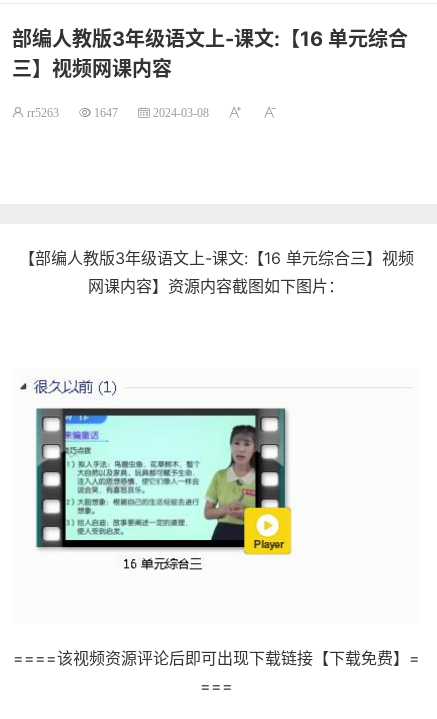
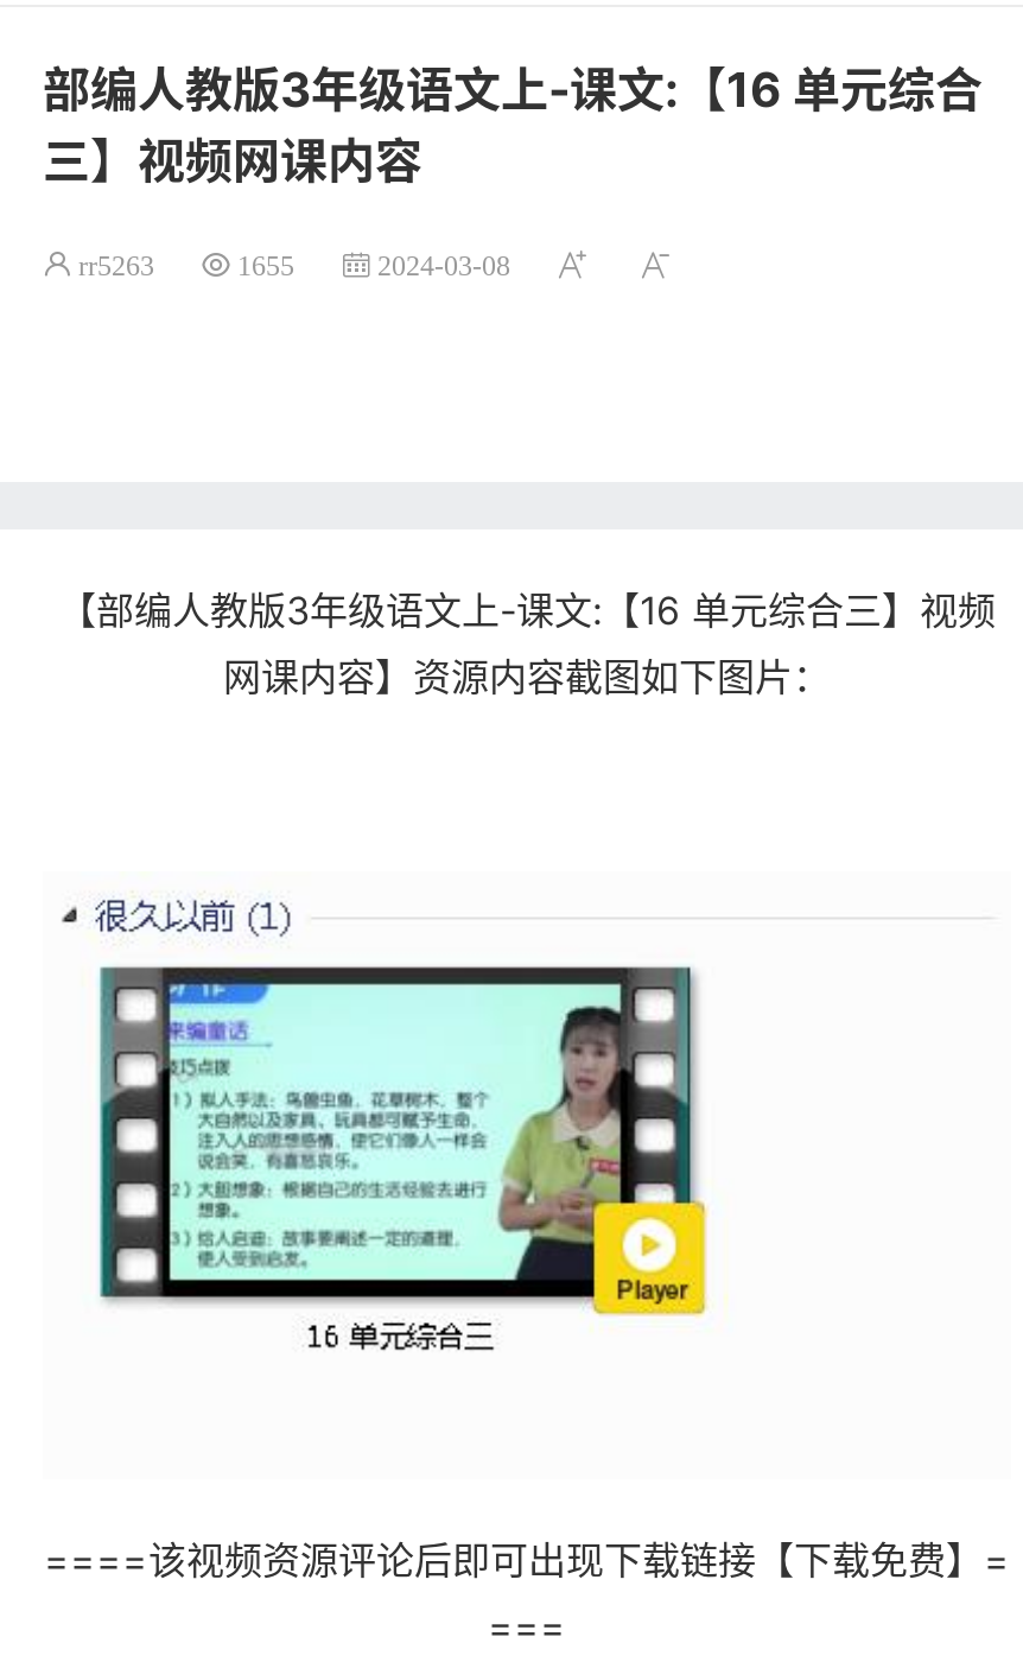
[94,106,118,119] 1647 -> [237,249,294,280] 1655

